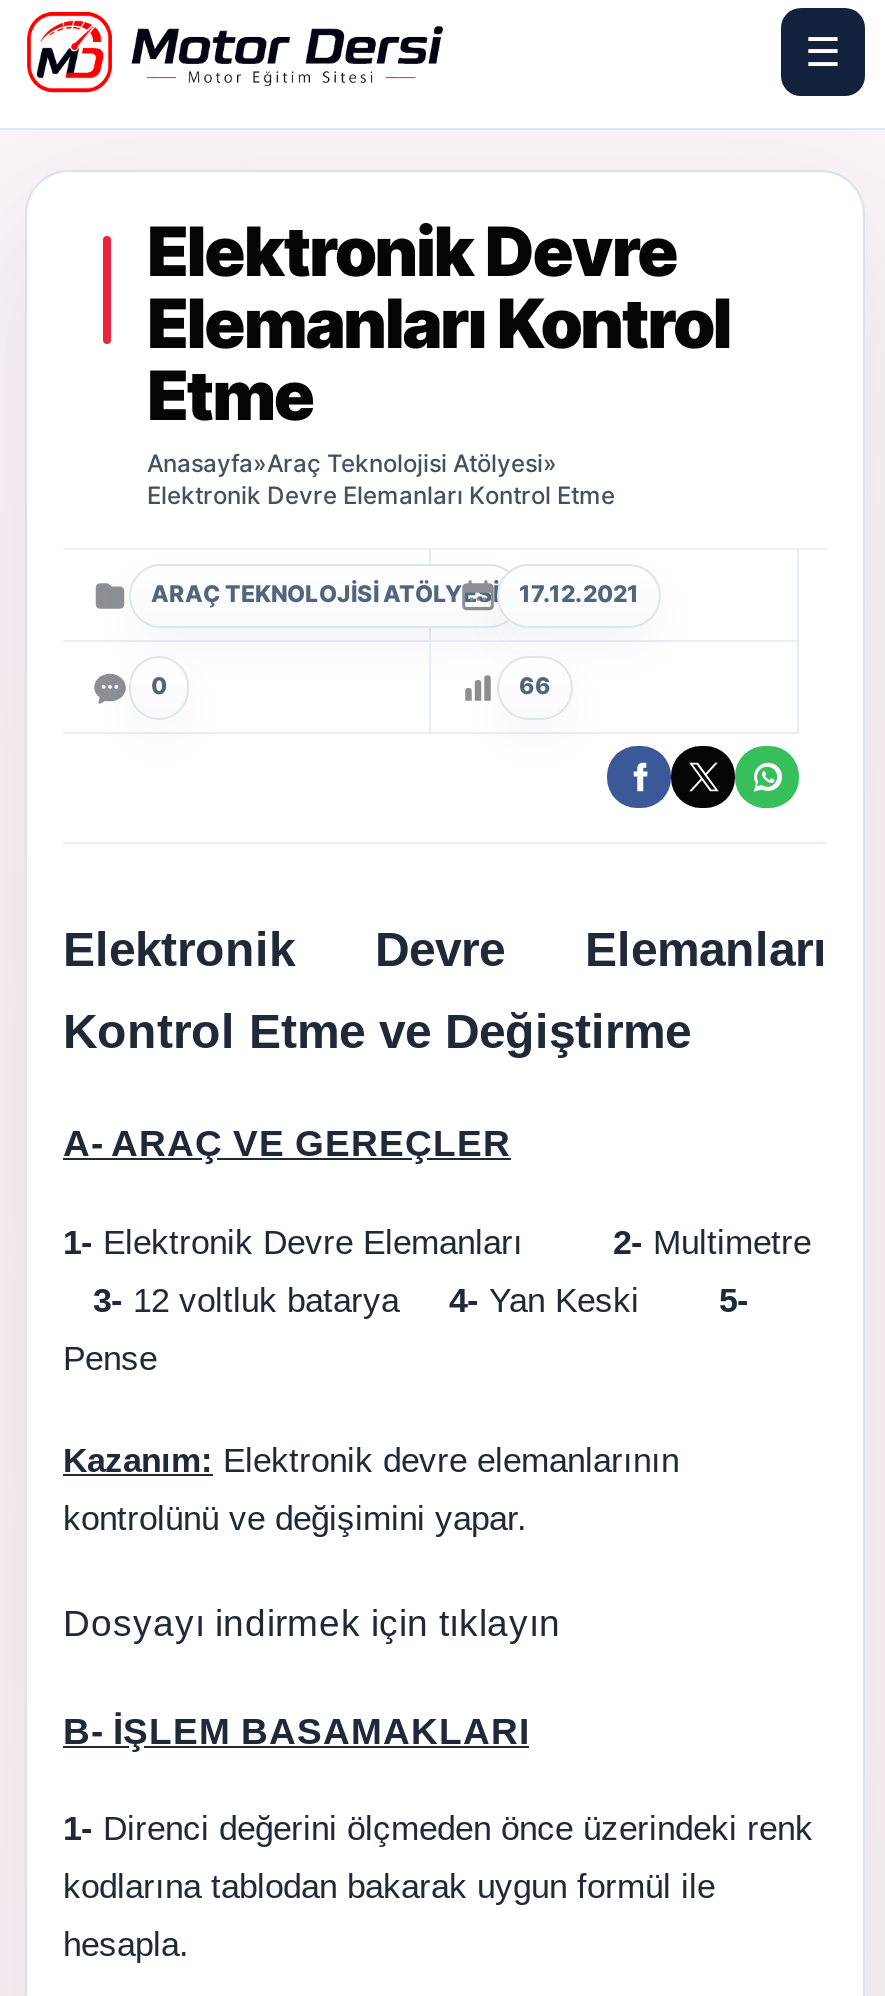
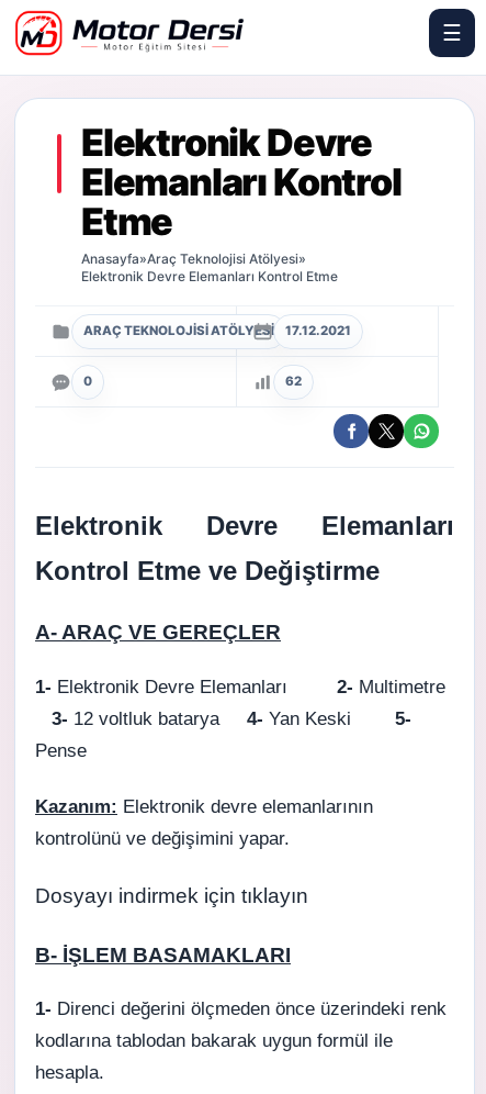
[519,672,551,700] 66 -> [285,373,302,389] 62

